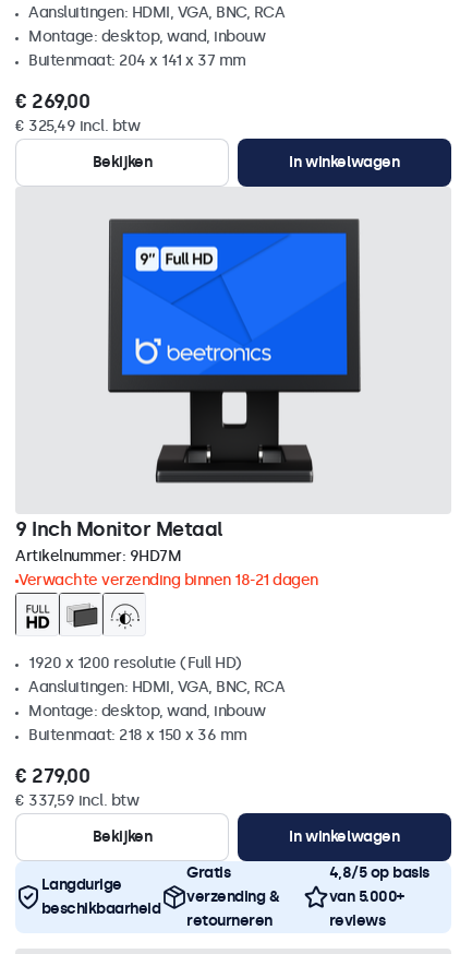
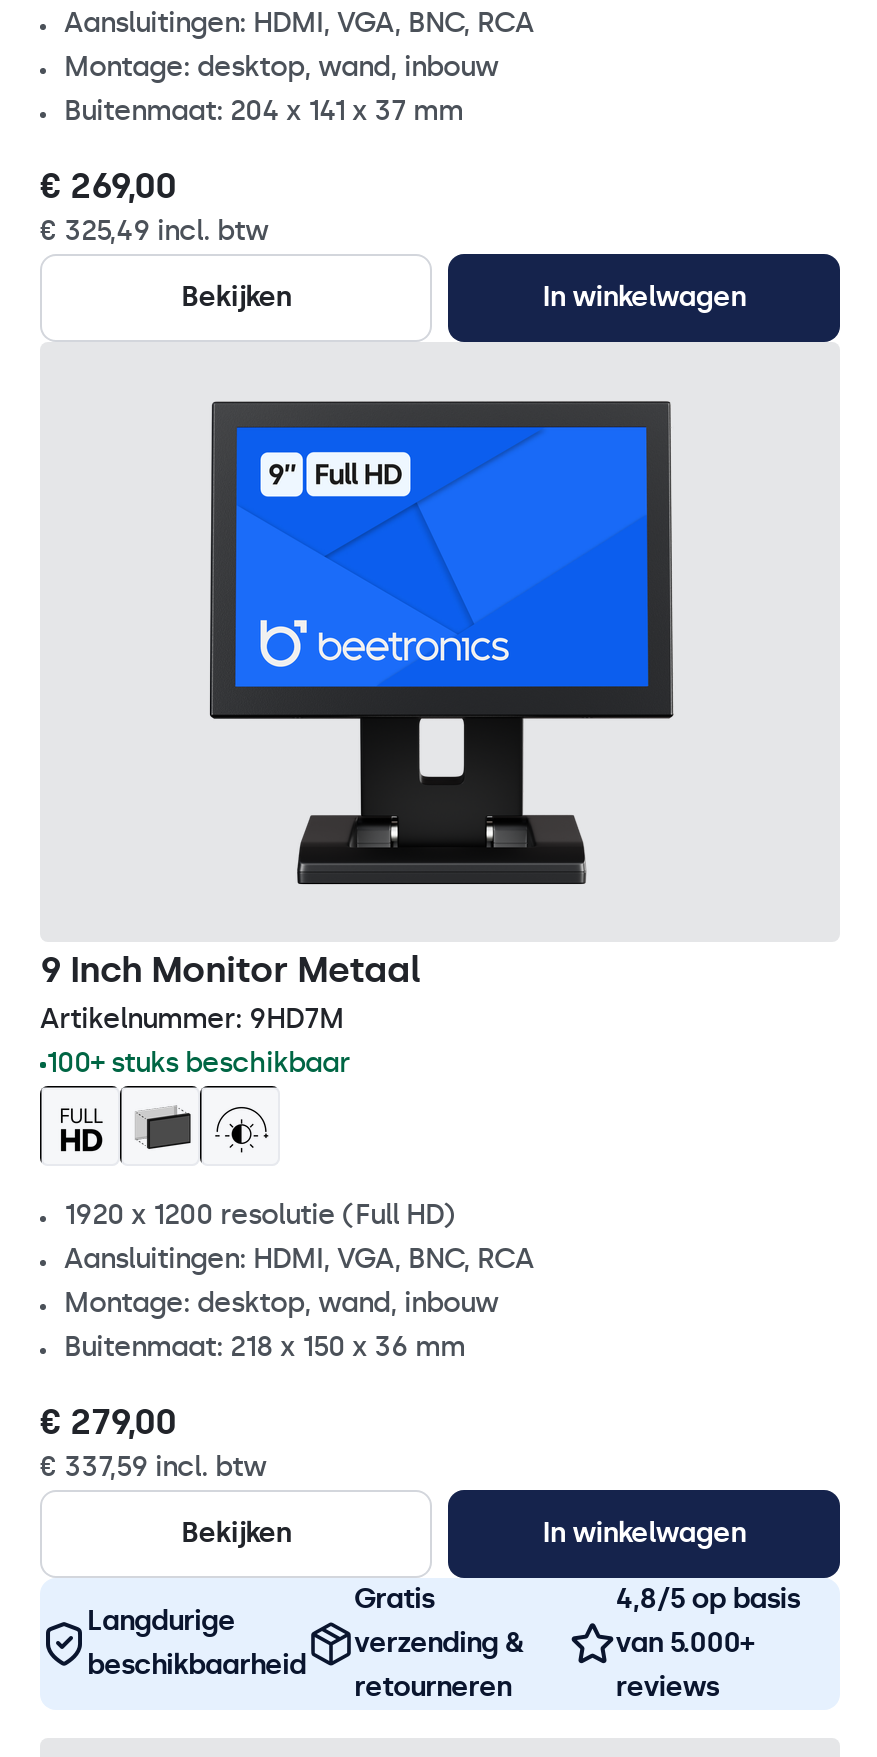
[19,571,318,589] Verwachte verzending binnen 18-21 dagen -> [46,1046,350,1080] 100+ stuks beschikbaar

